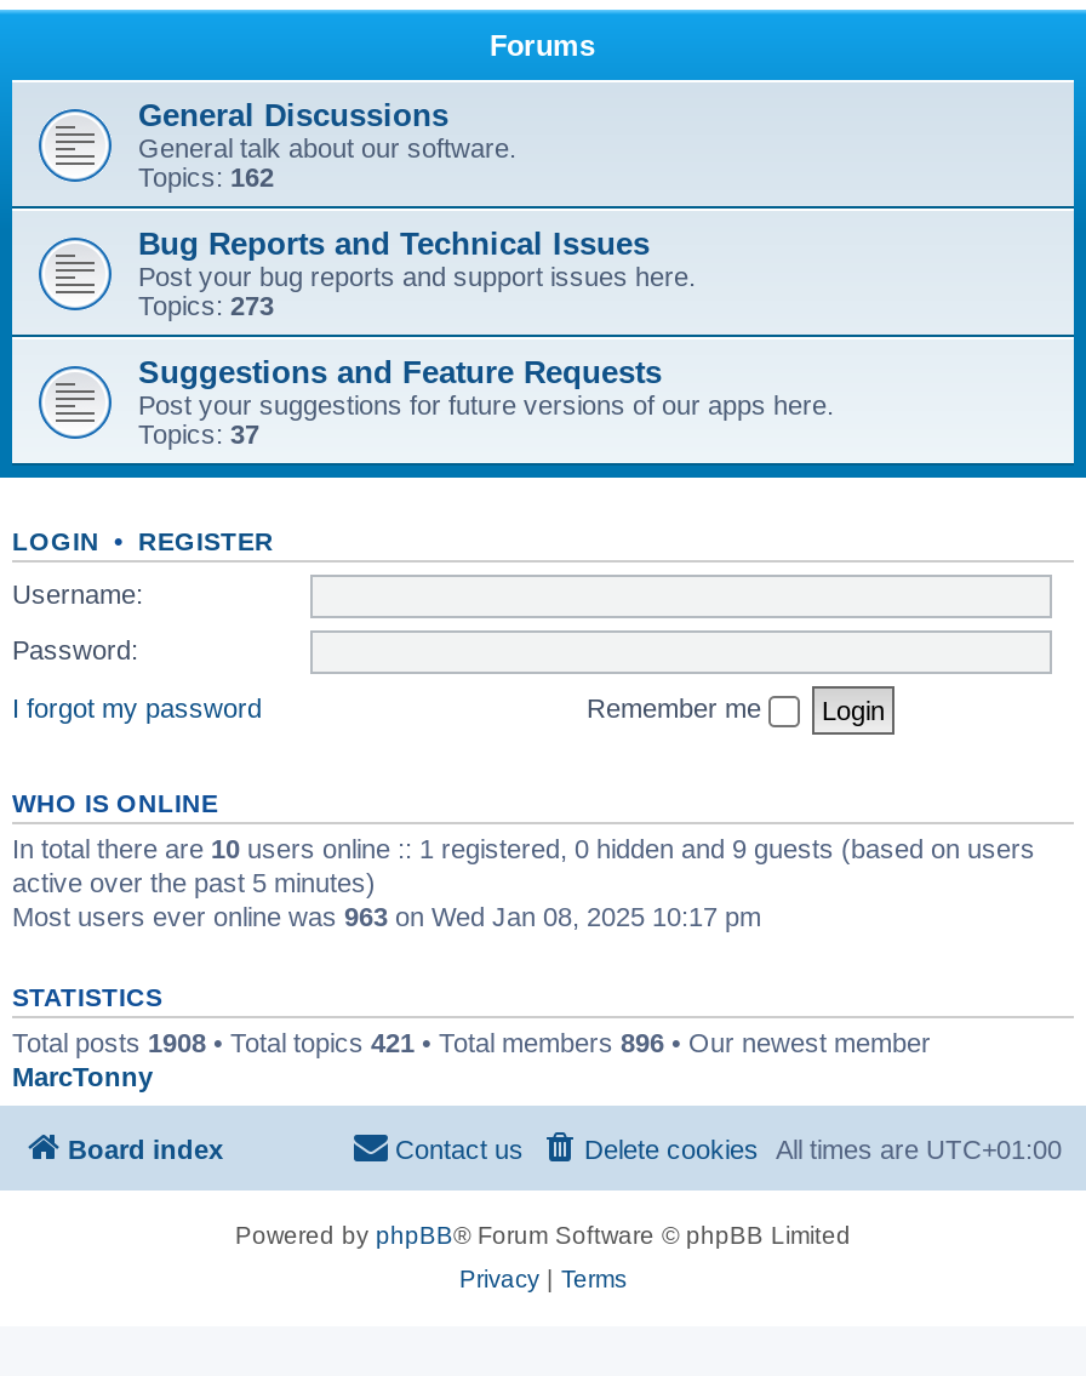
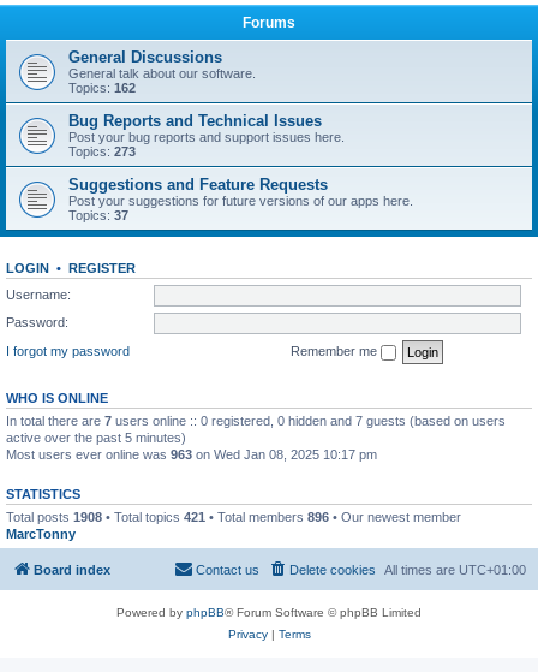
[12,833,1035,862] In total there are 10 users online :: 1 registered, 0 hidden and 9 guests (based on users -> [6,413,506,427] In total there are 7 users online :: 0 registered, 0 hidden and 7 guests (based on users

